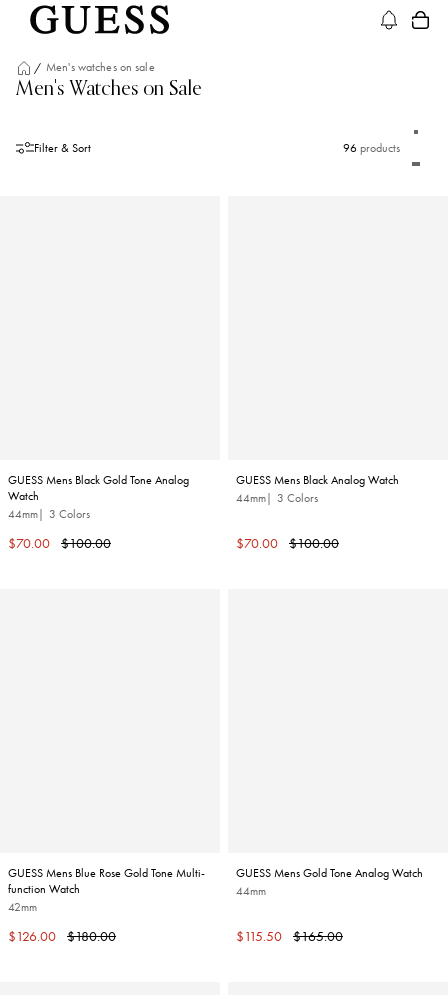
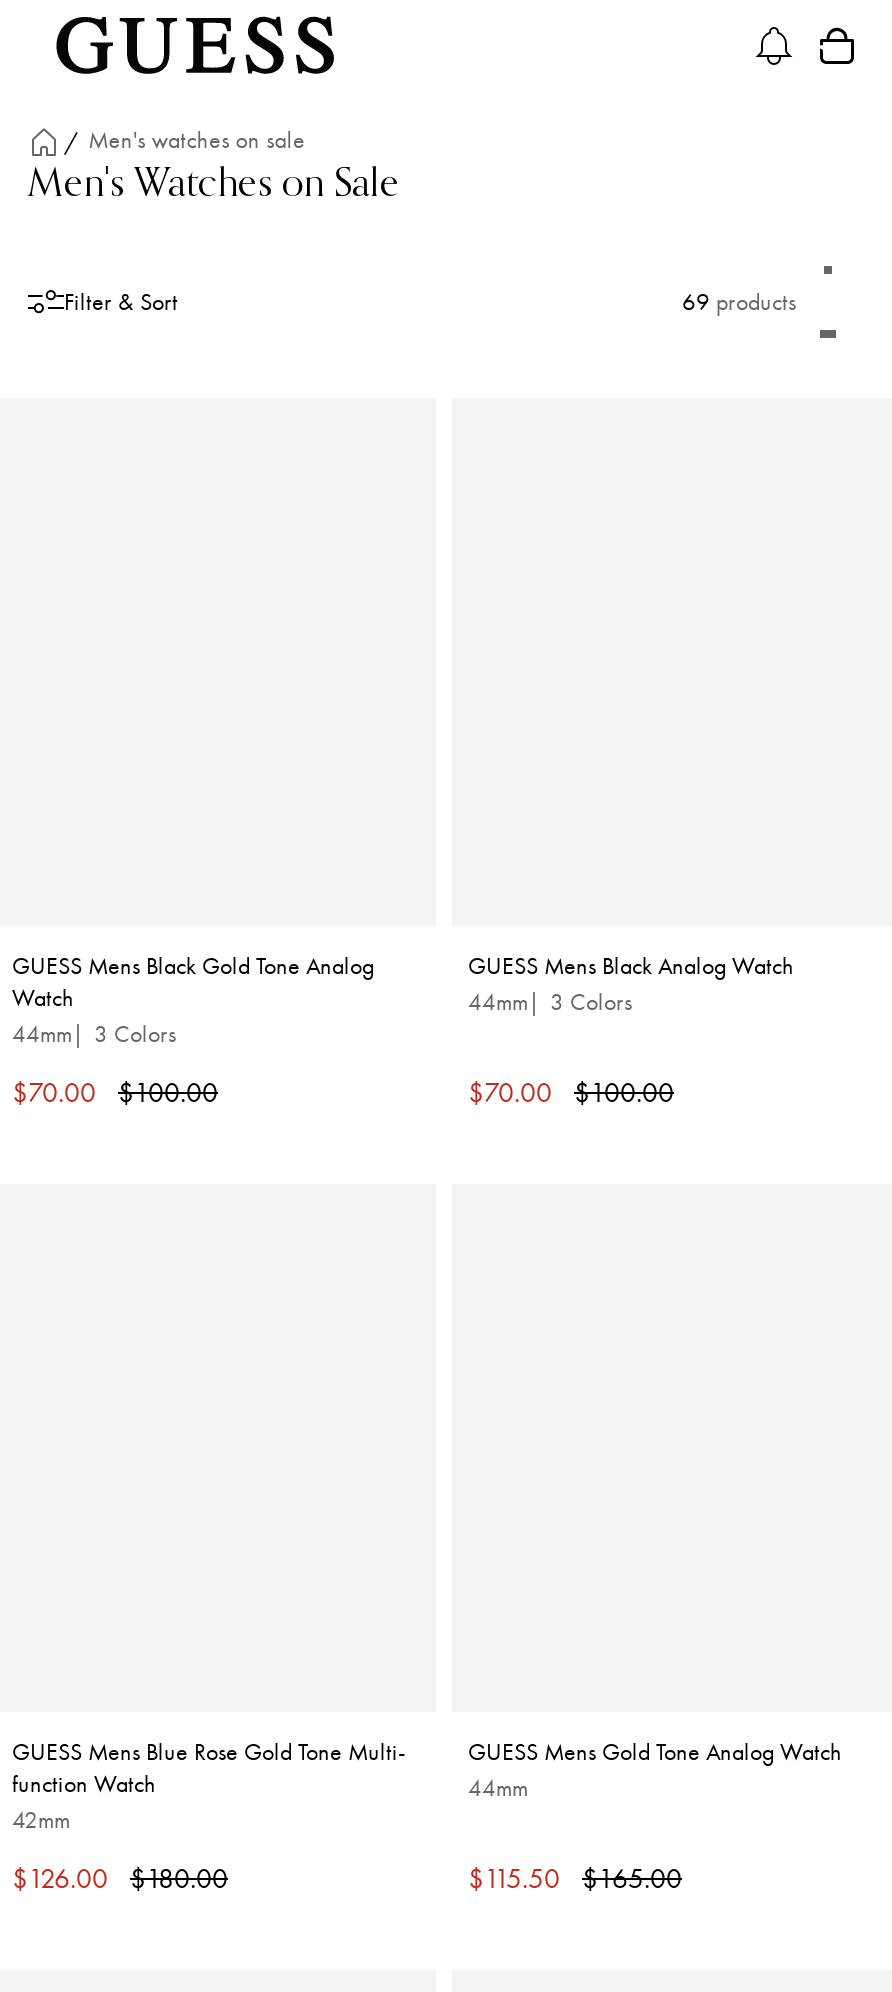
[343,139,400,155] 96 products -> [682,285,796,317] 69 products

